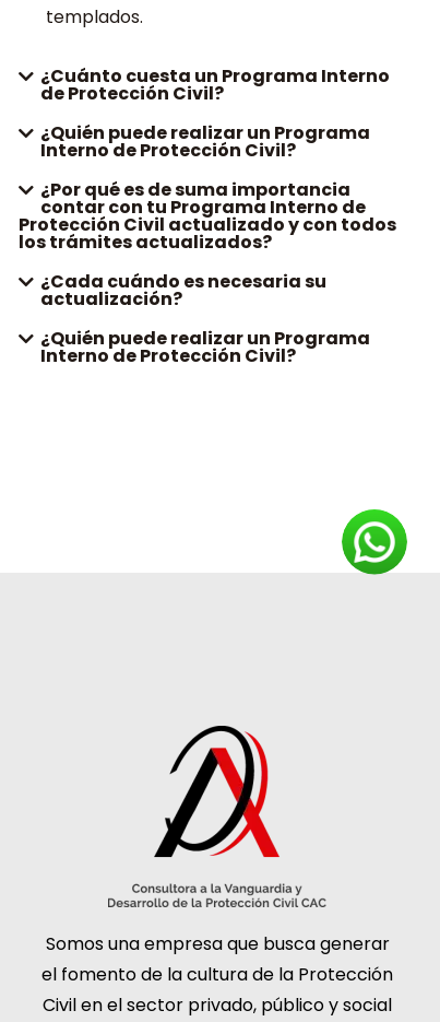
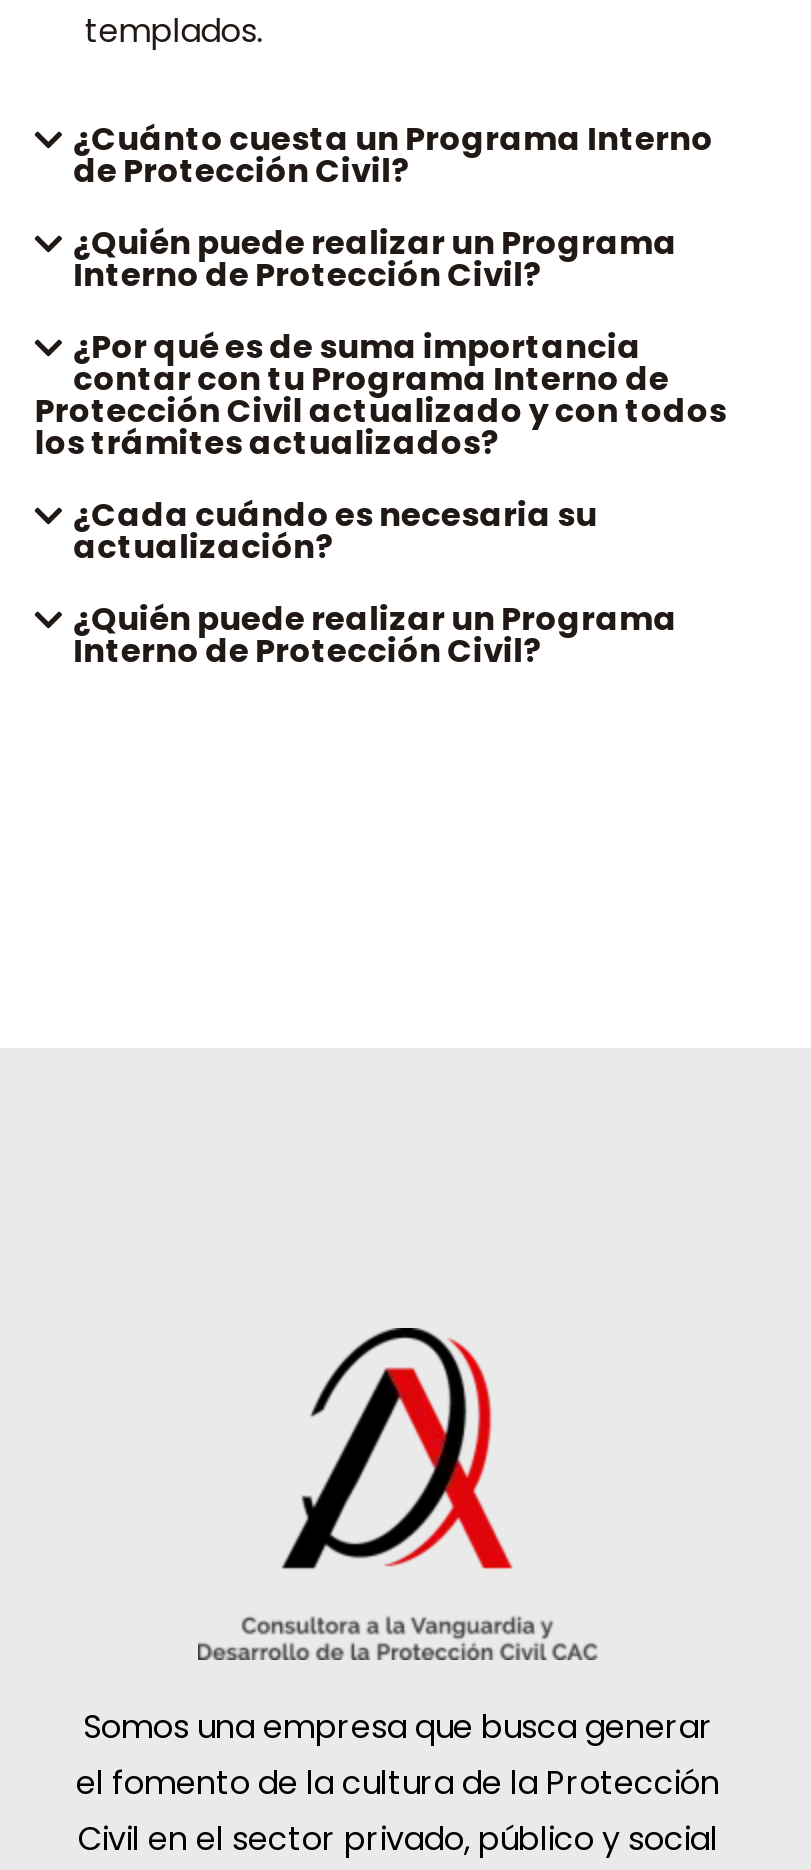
[341,508,408,576] [image] -> none

